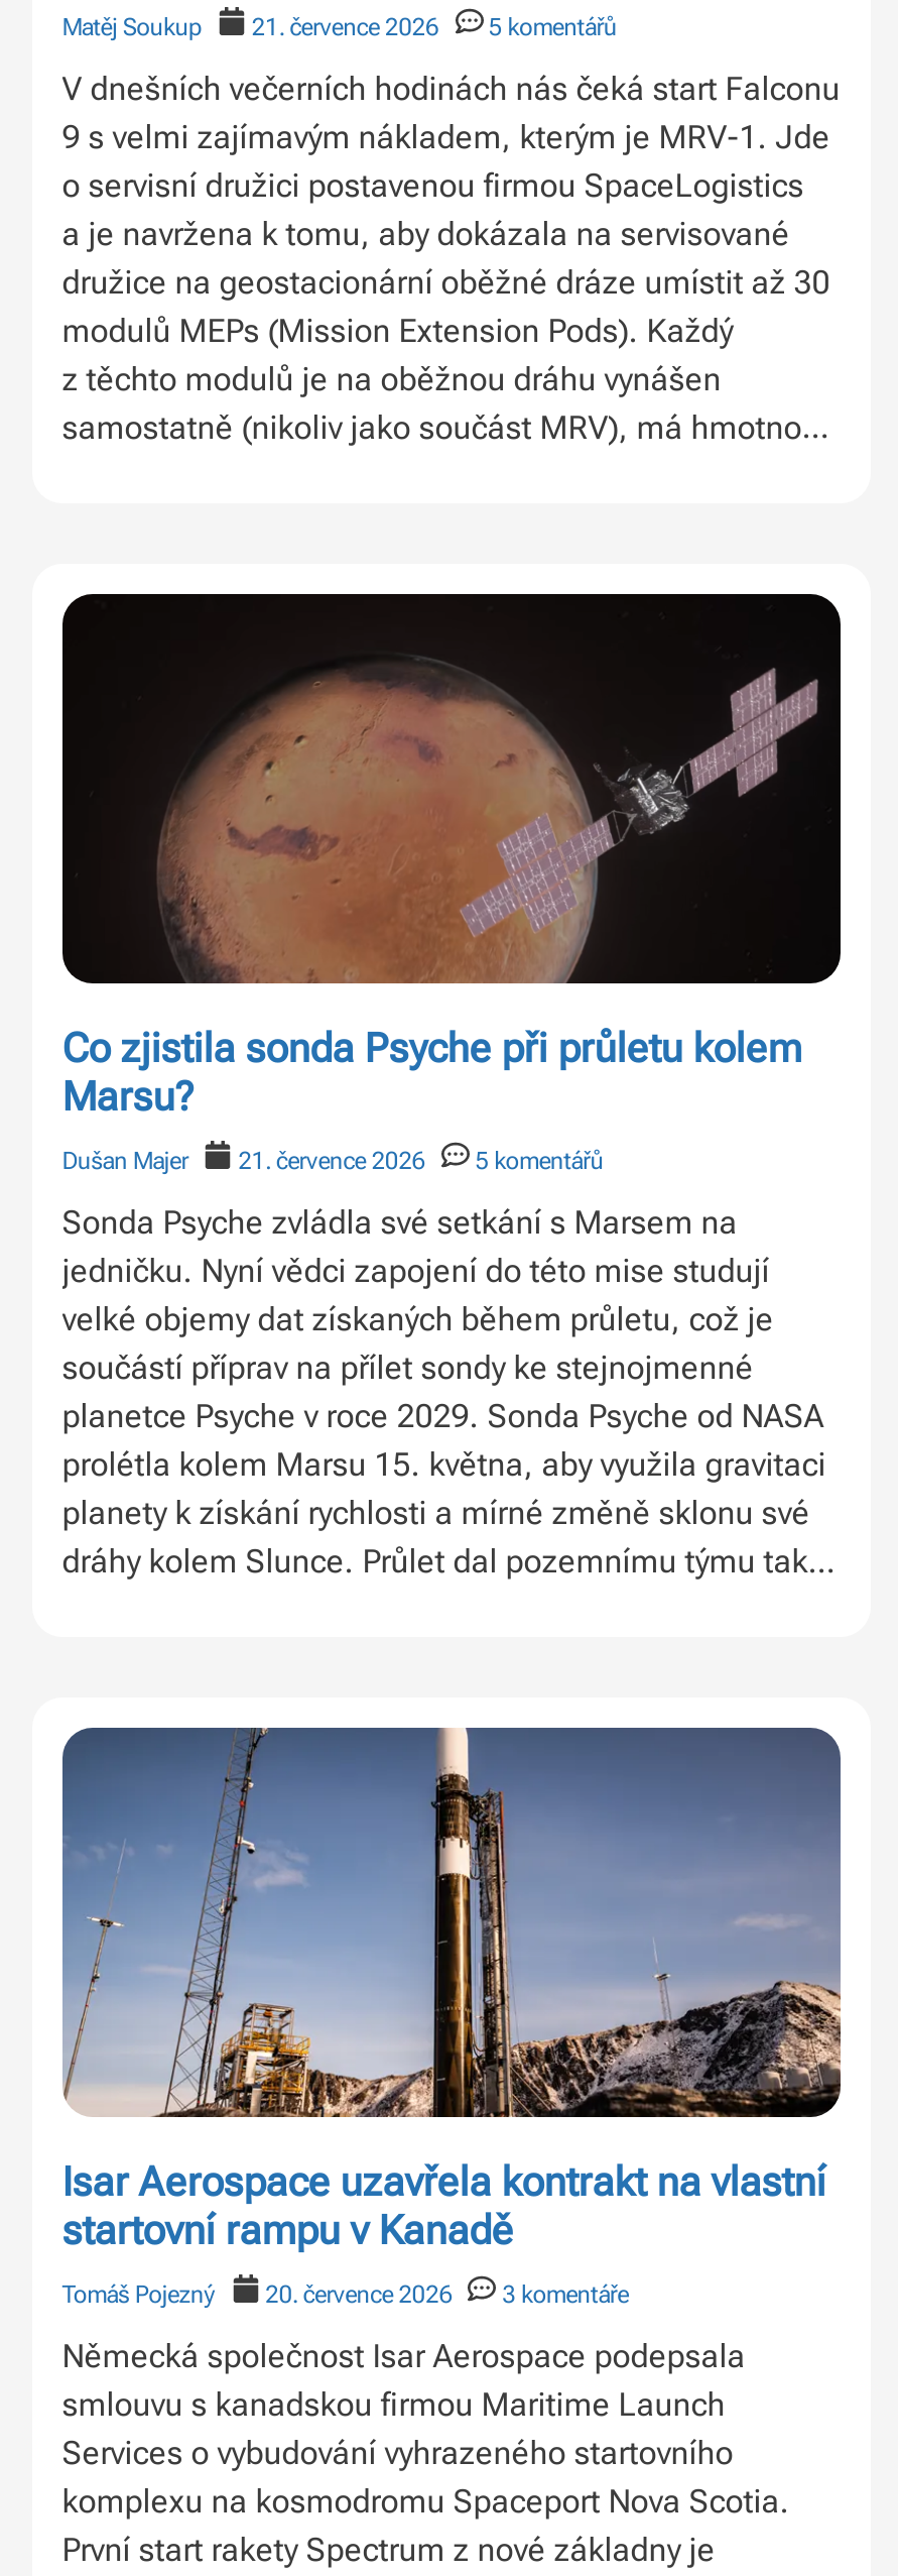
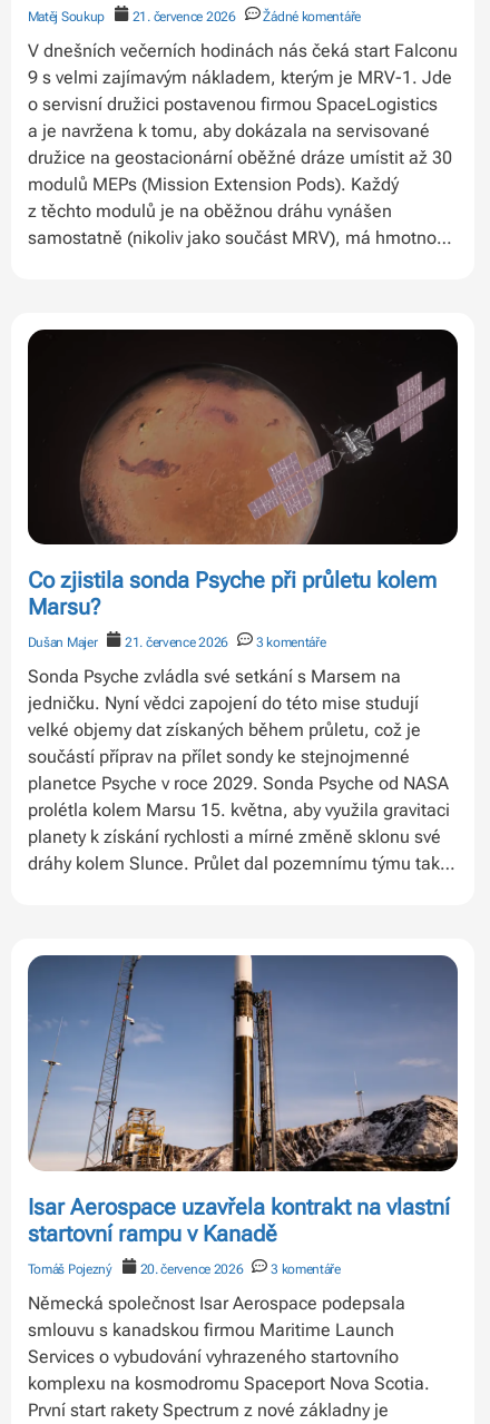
[489,12,617,40] 5 komentářů -> [263,9,361,24] Žádné komentáře
[475,1146,604,1175] 5 komentářů -> [256,635,326,651] 3 komentáře

